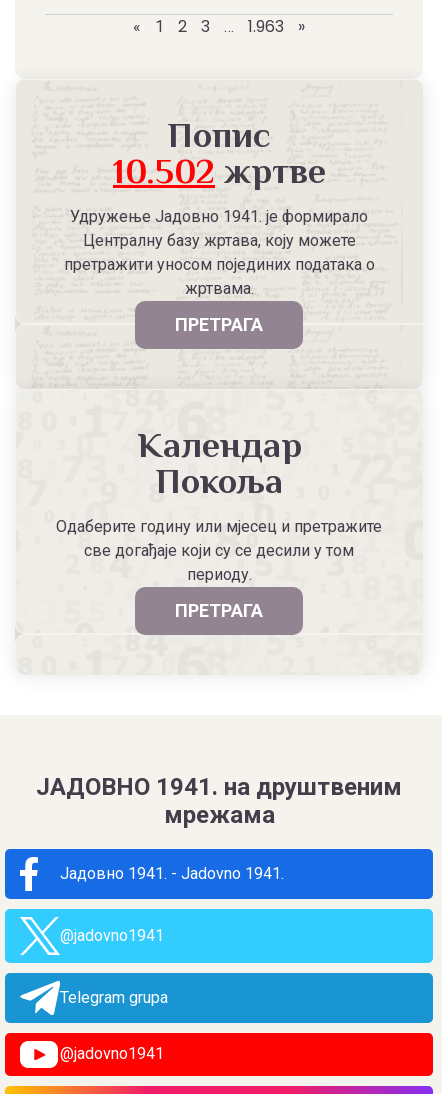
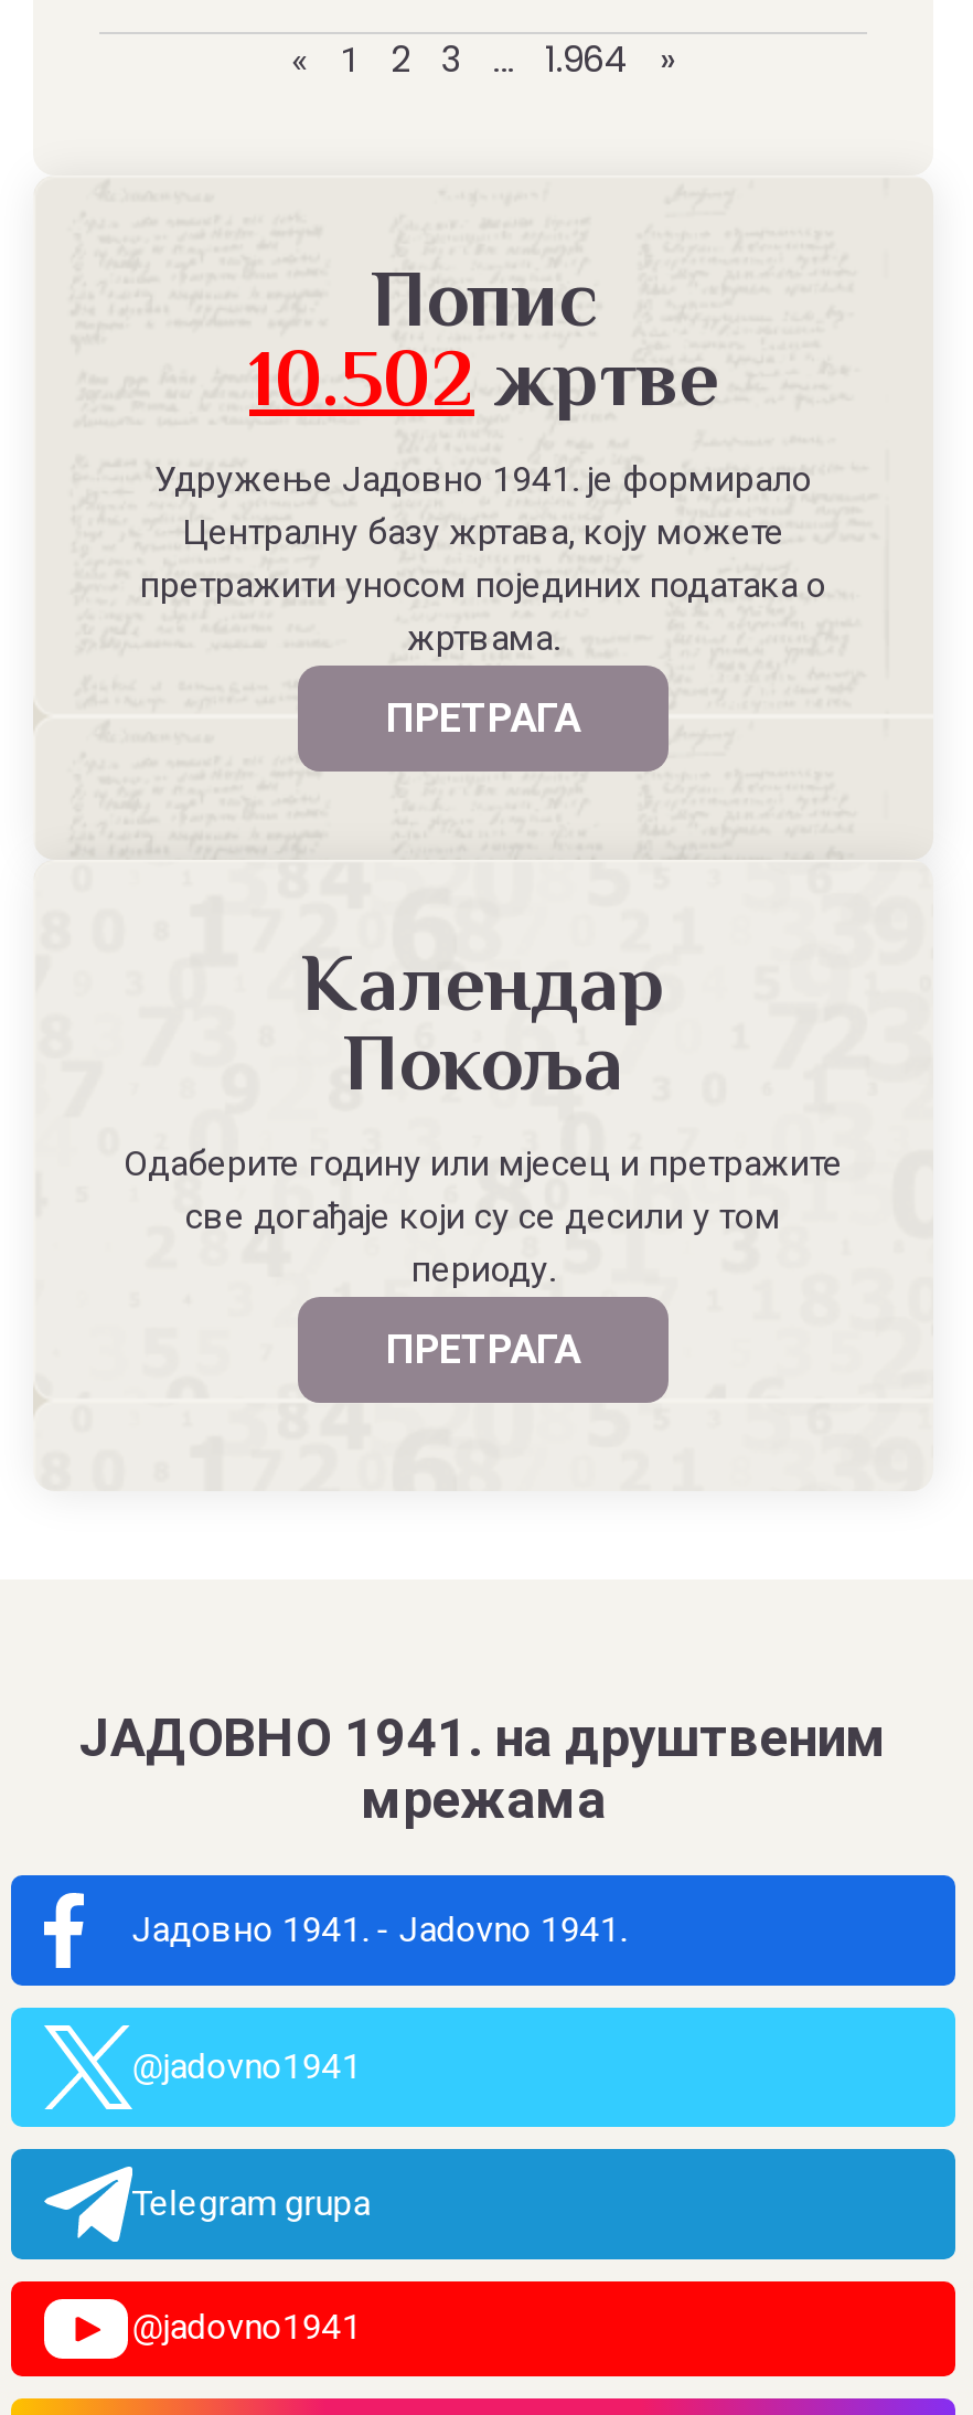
[248,15,284,38] 1.963 -> [545,35,629,86] 1.964

